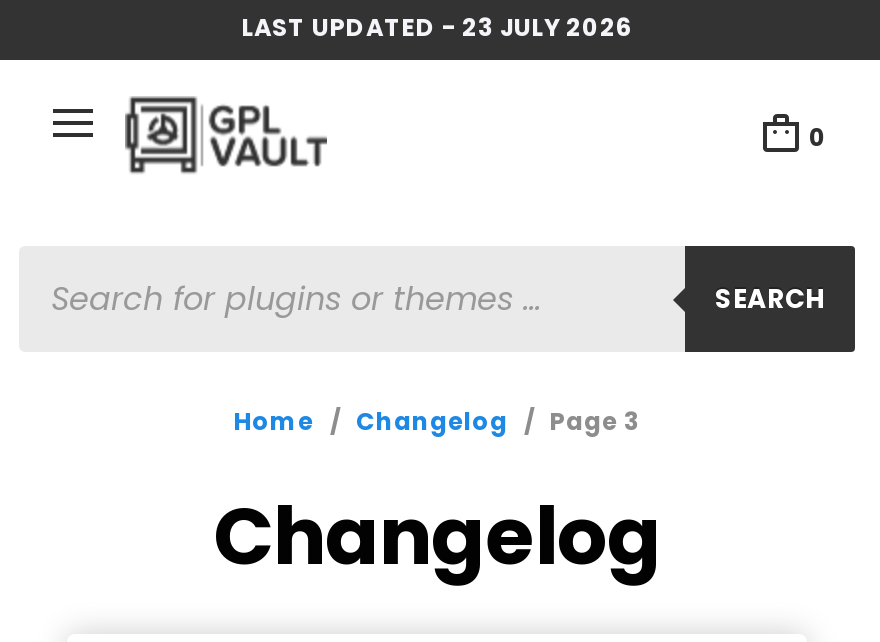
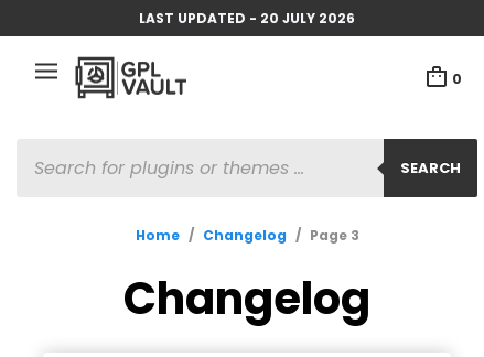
[242,9,632,43] LAST UPDATED - 23 JULY 2026 -> [139,8,355,27] LAST UPDATED - 20 JULY 2026

